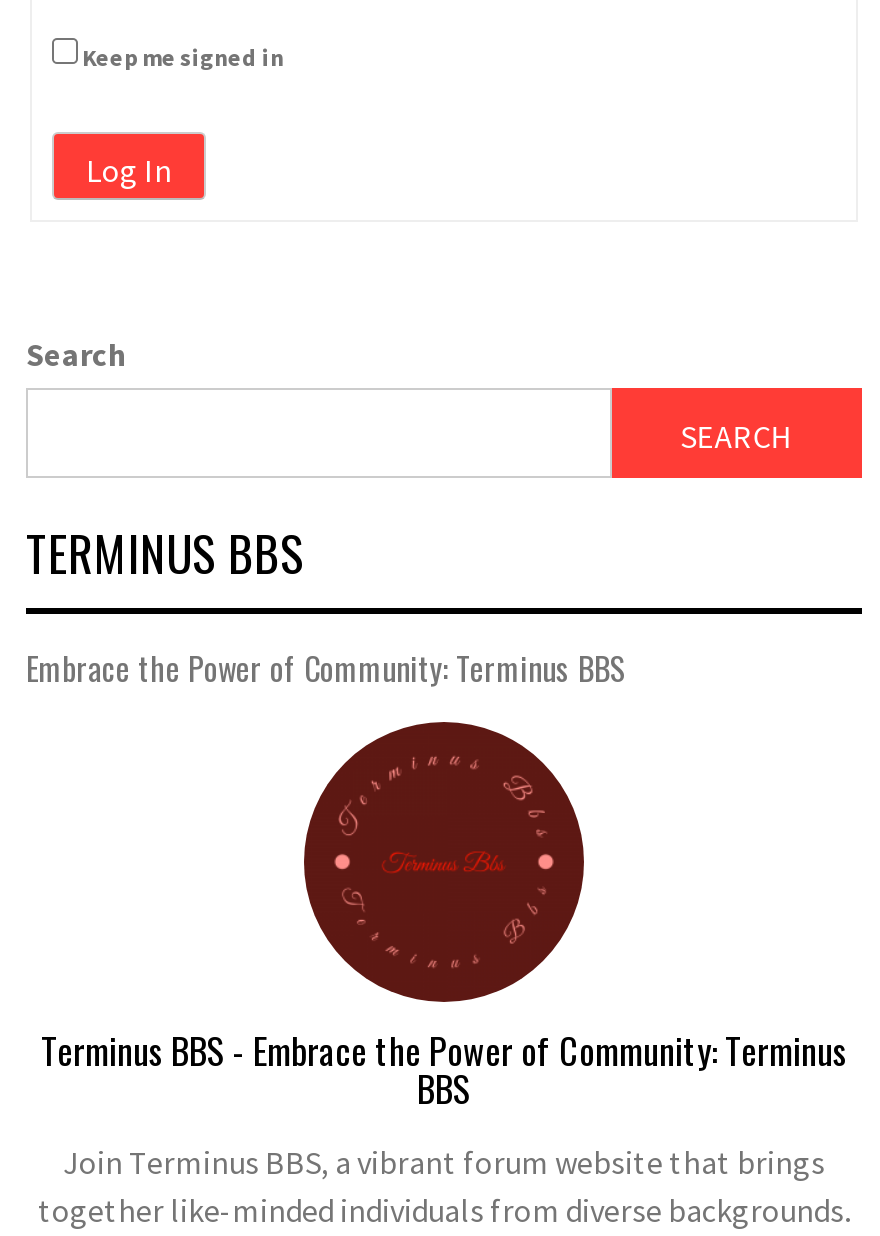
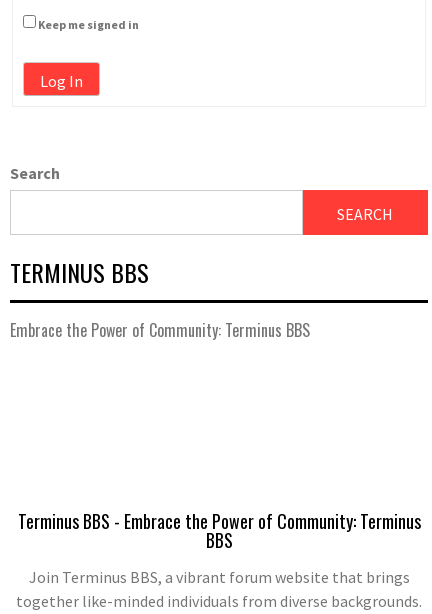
[302,720,586,1004] [image] -> none

